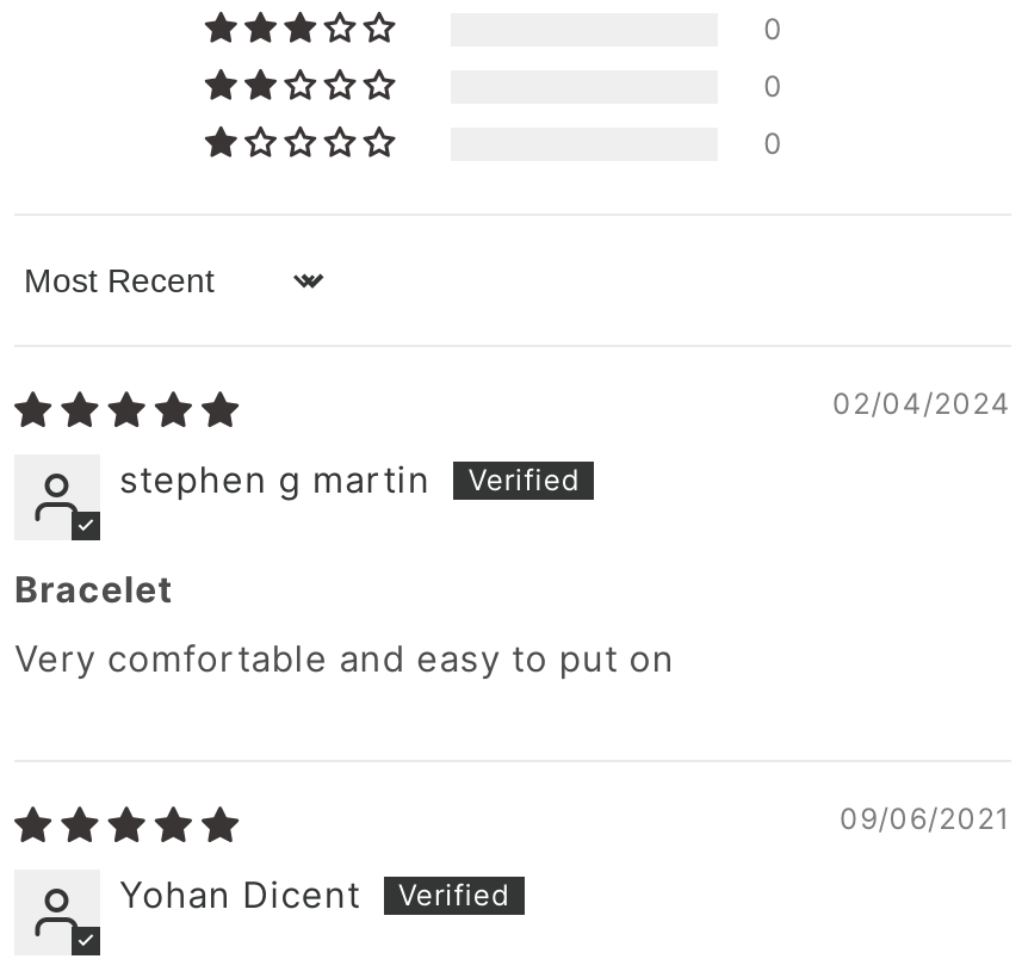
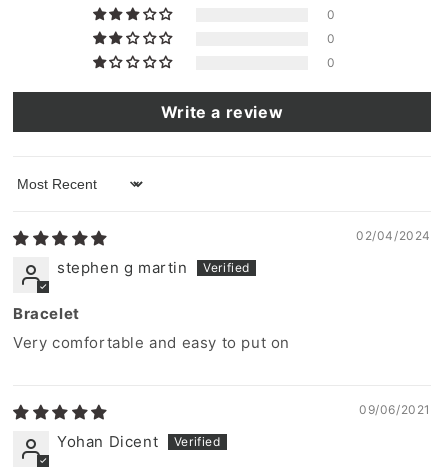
none -> [161,102,283,122] Write a review

